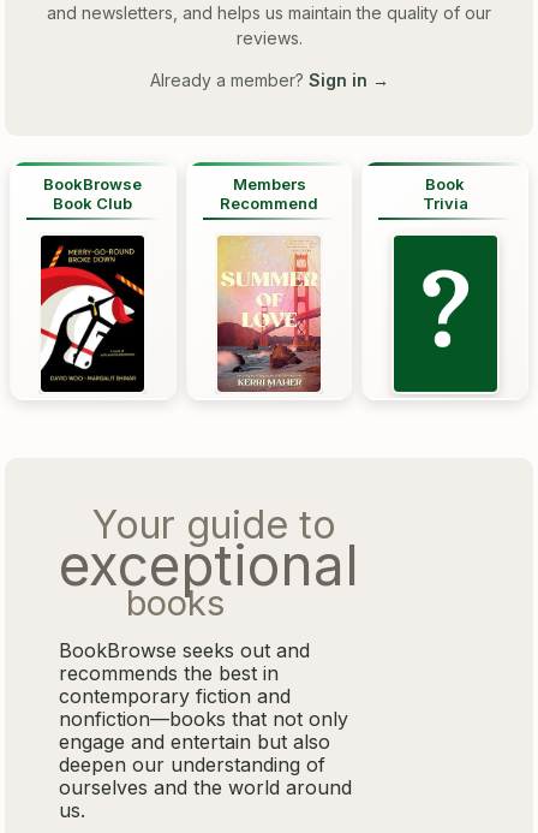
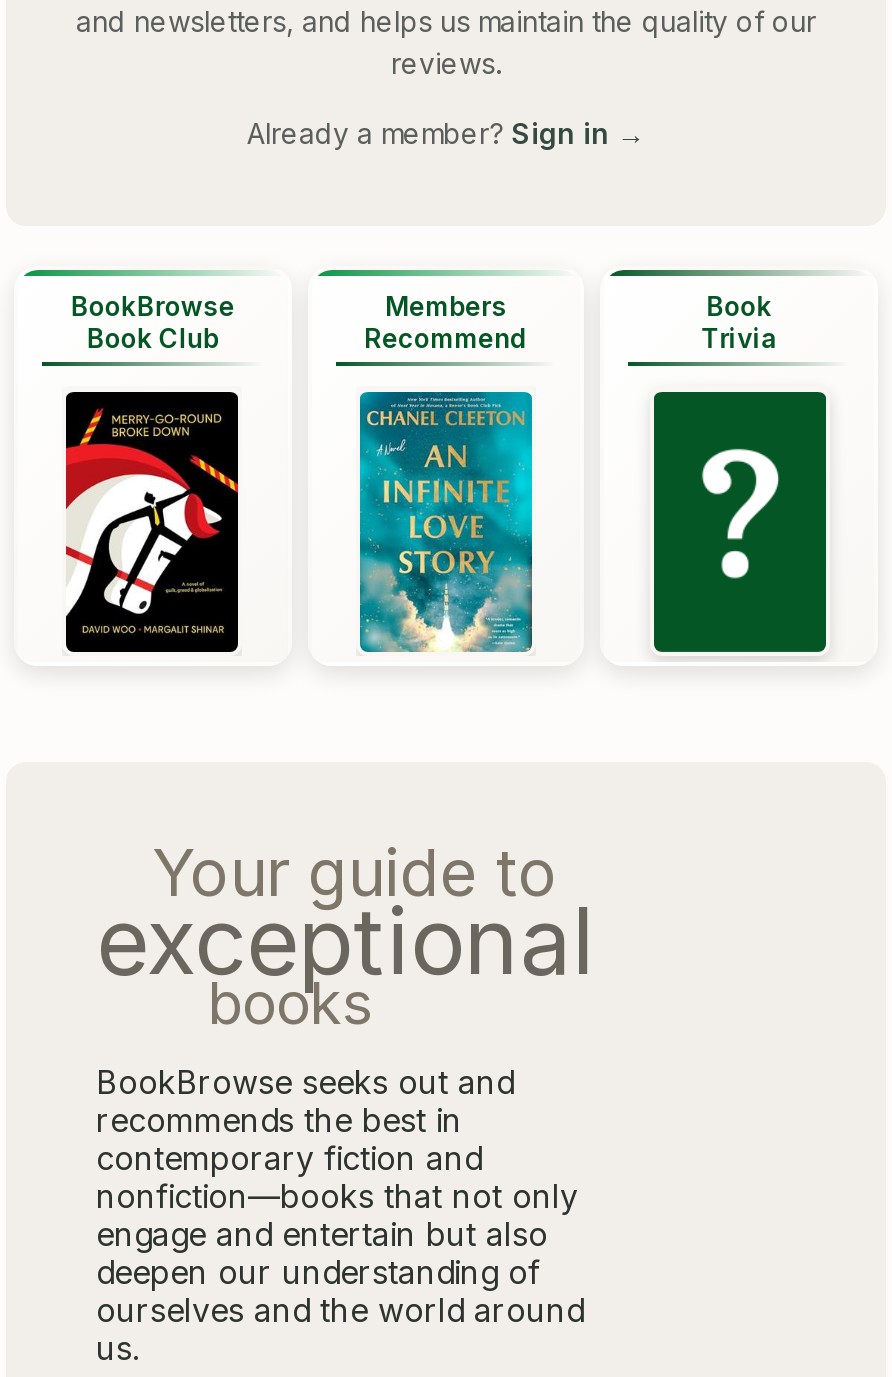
[216,234,322,393] [image] -> [358,390,534,654] [image]

